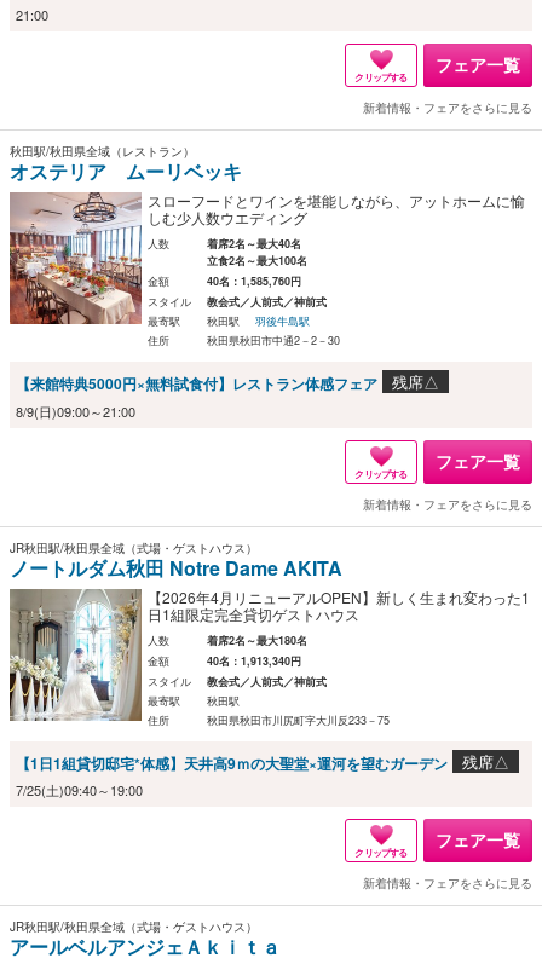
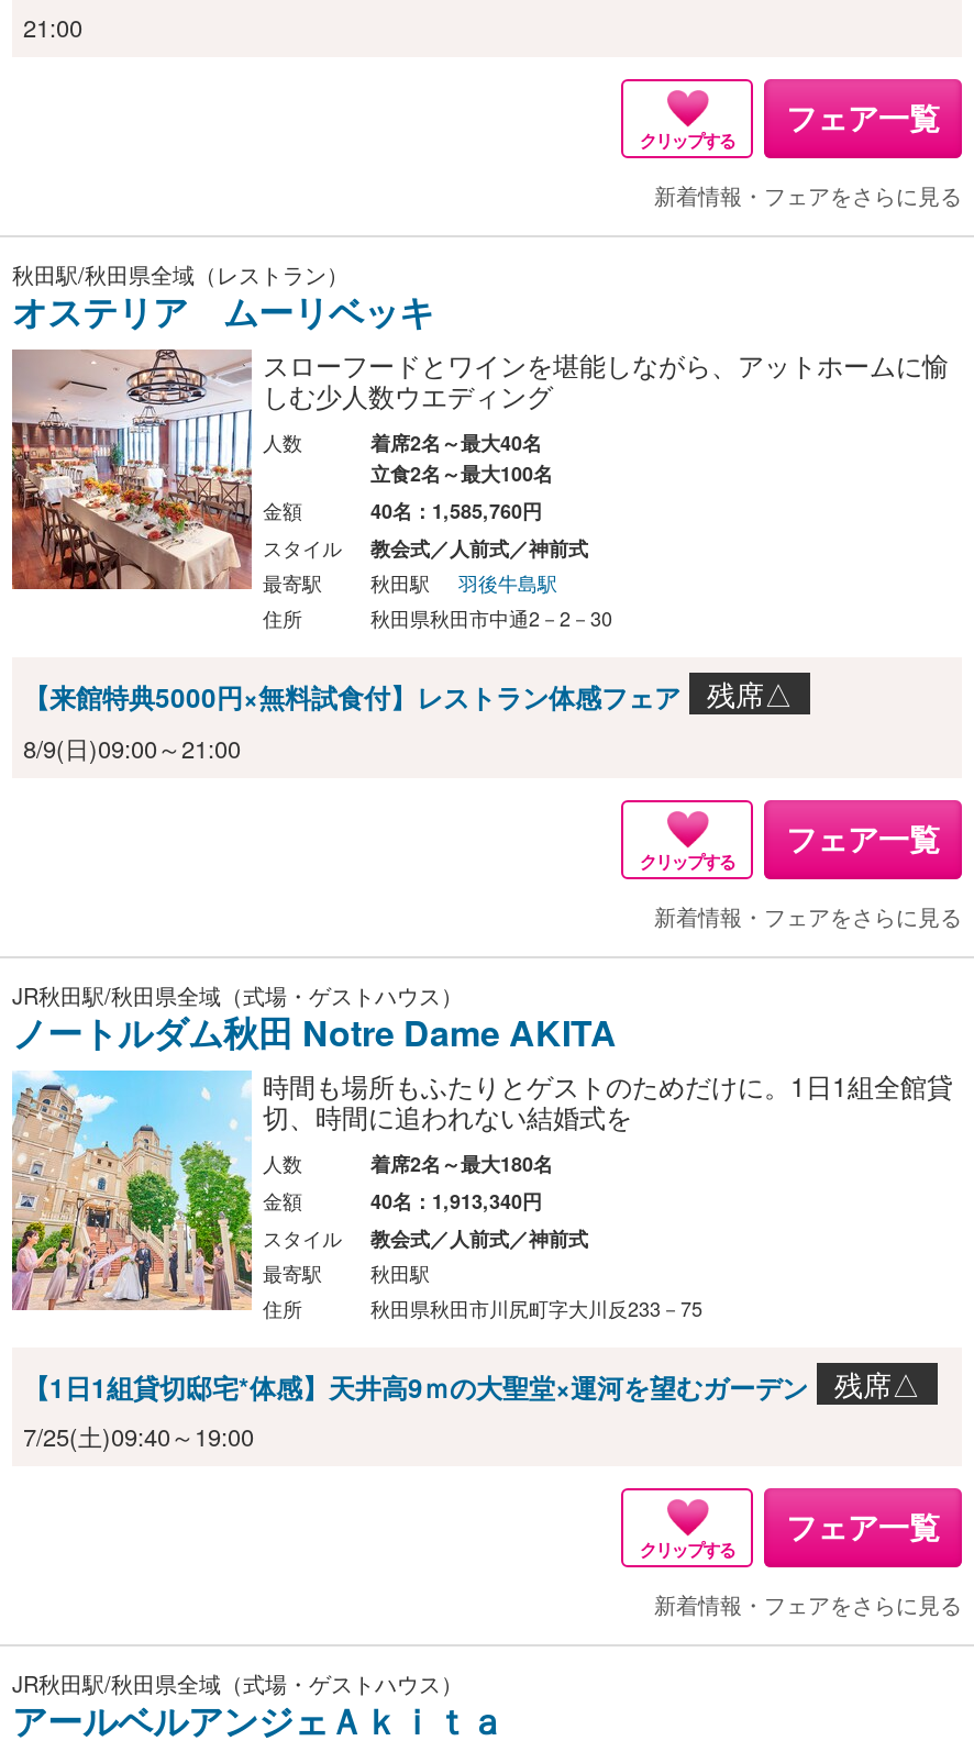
[8,586,530,721] [image] | 【2026年4月リニューアルOPEN】新しく生まれ変わった1 | 日1組限定完全貸切ゲストハウス -> [10,1065,953,1310] [image] | 時間も場所もふたりとゲストのためだけに。1日1組全館貸 | 切、時間に追われない結婚式を

